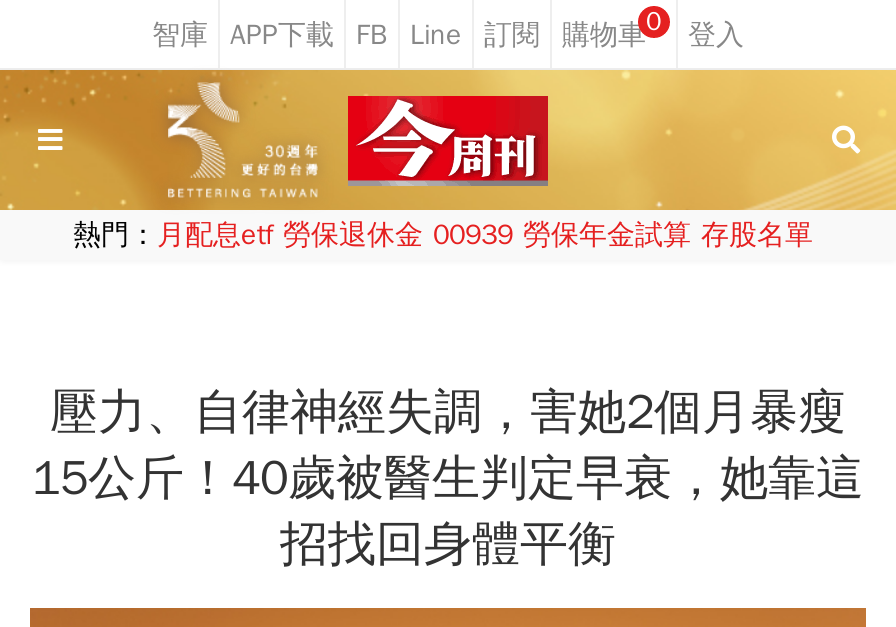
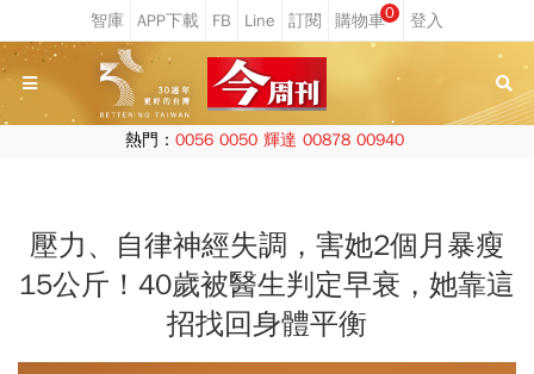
[73,218,813,252] 熱門：月配息etf 勞保退休金 00939 勞保年金試算 存股名單 -> [125,130,403,150] 熱門：0056 0050 輝達 00878 00940

